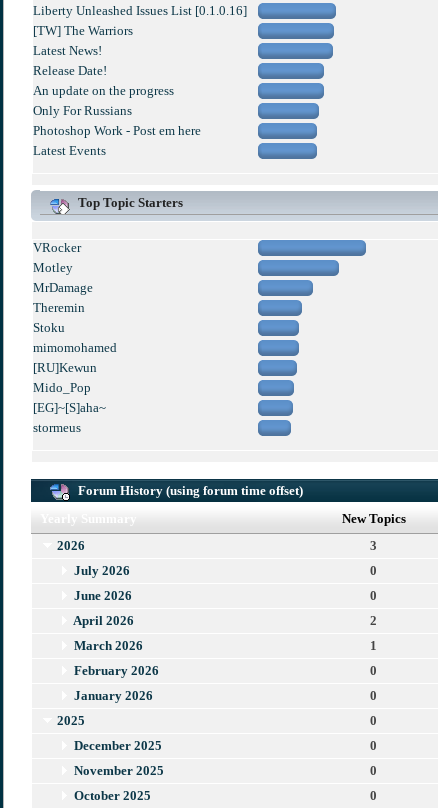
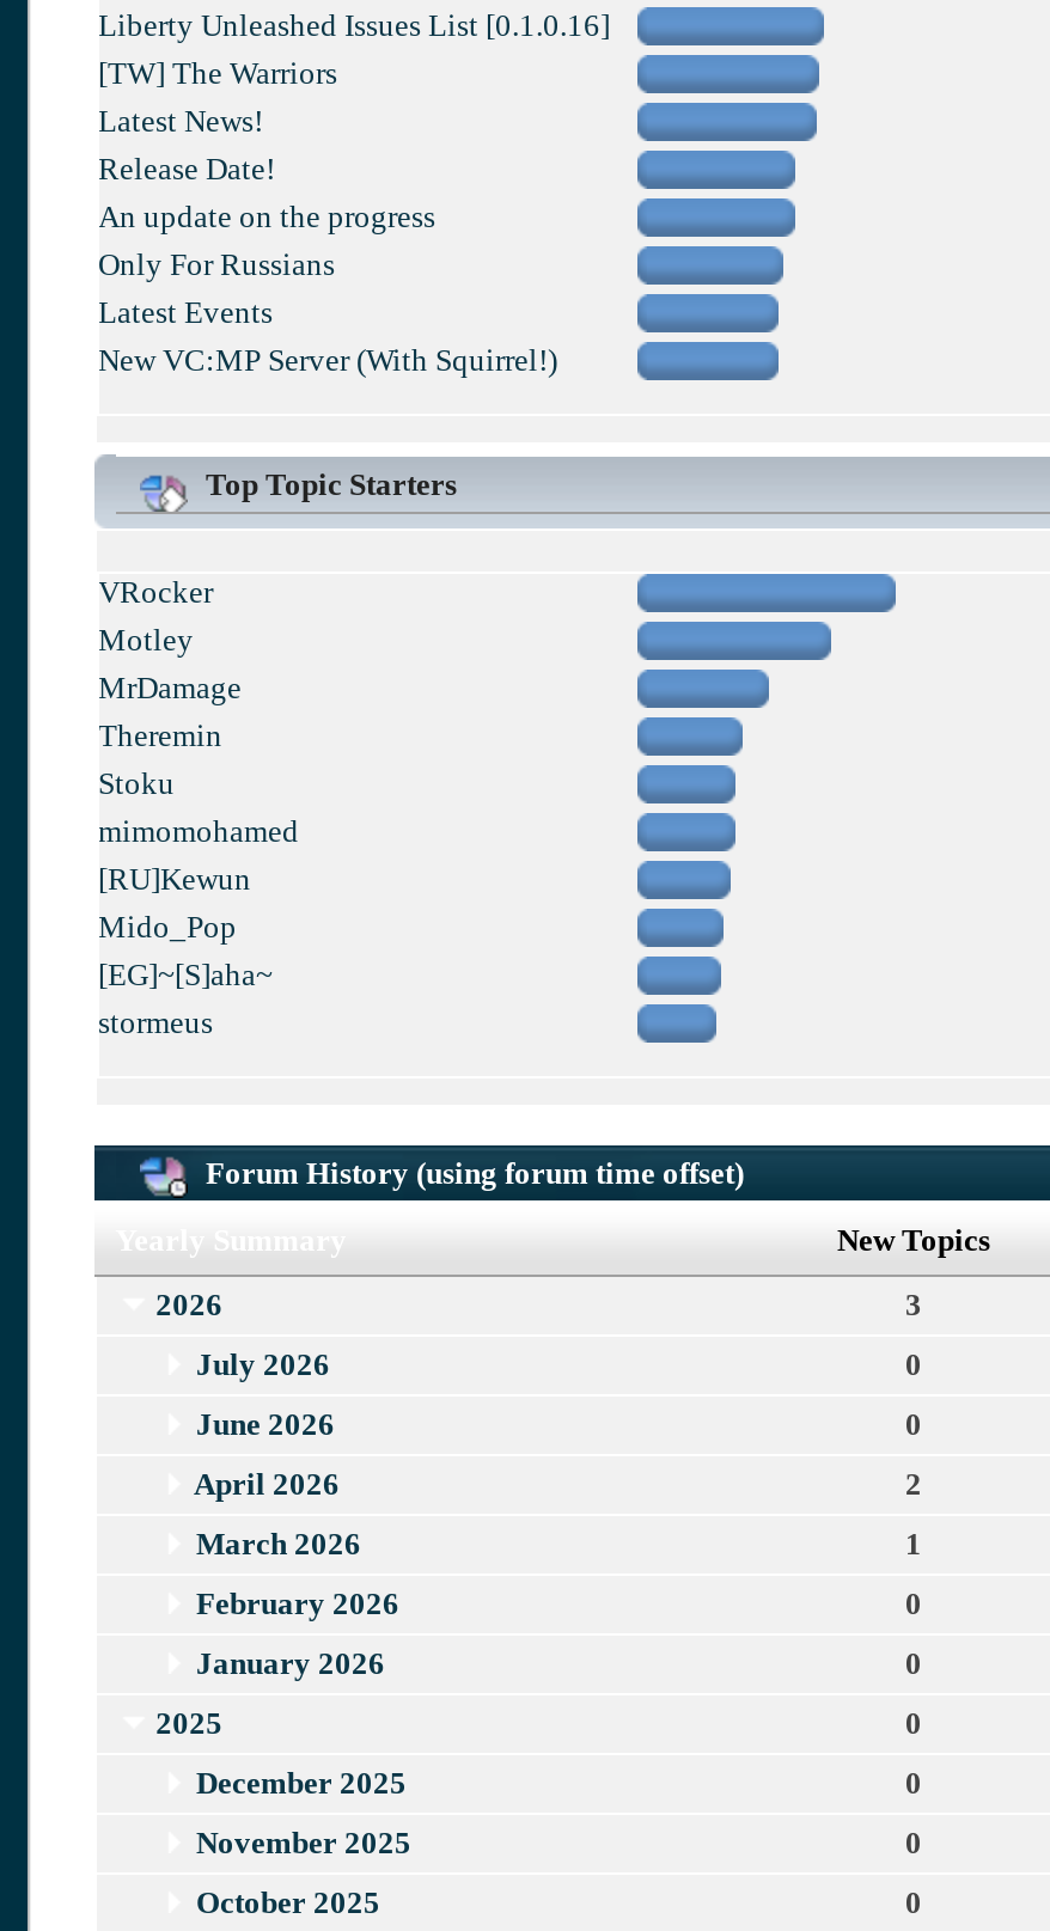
[32,123,200,138] Photoshop Work - Post em here -> none
moved [32,143,105,158] -> [98,295,273,331]: Latest Events
none -> [98,343,557,379] New VC:MP Server (With Squirrel!)

